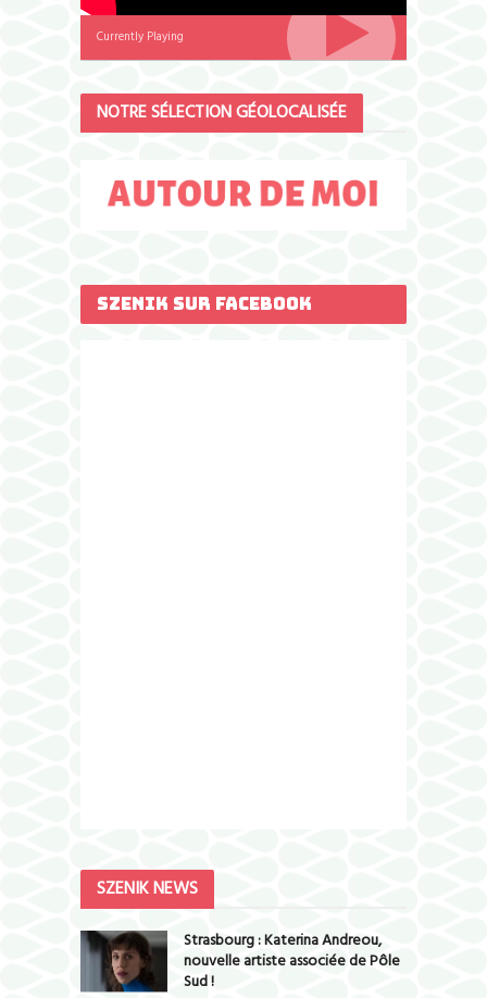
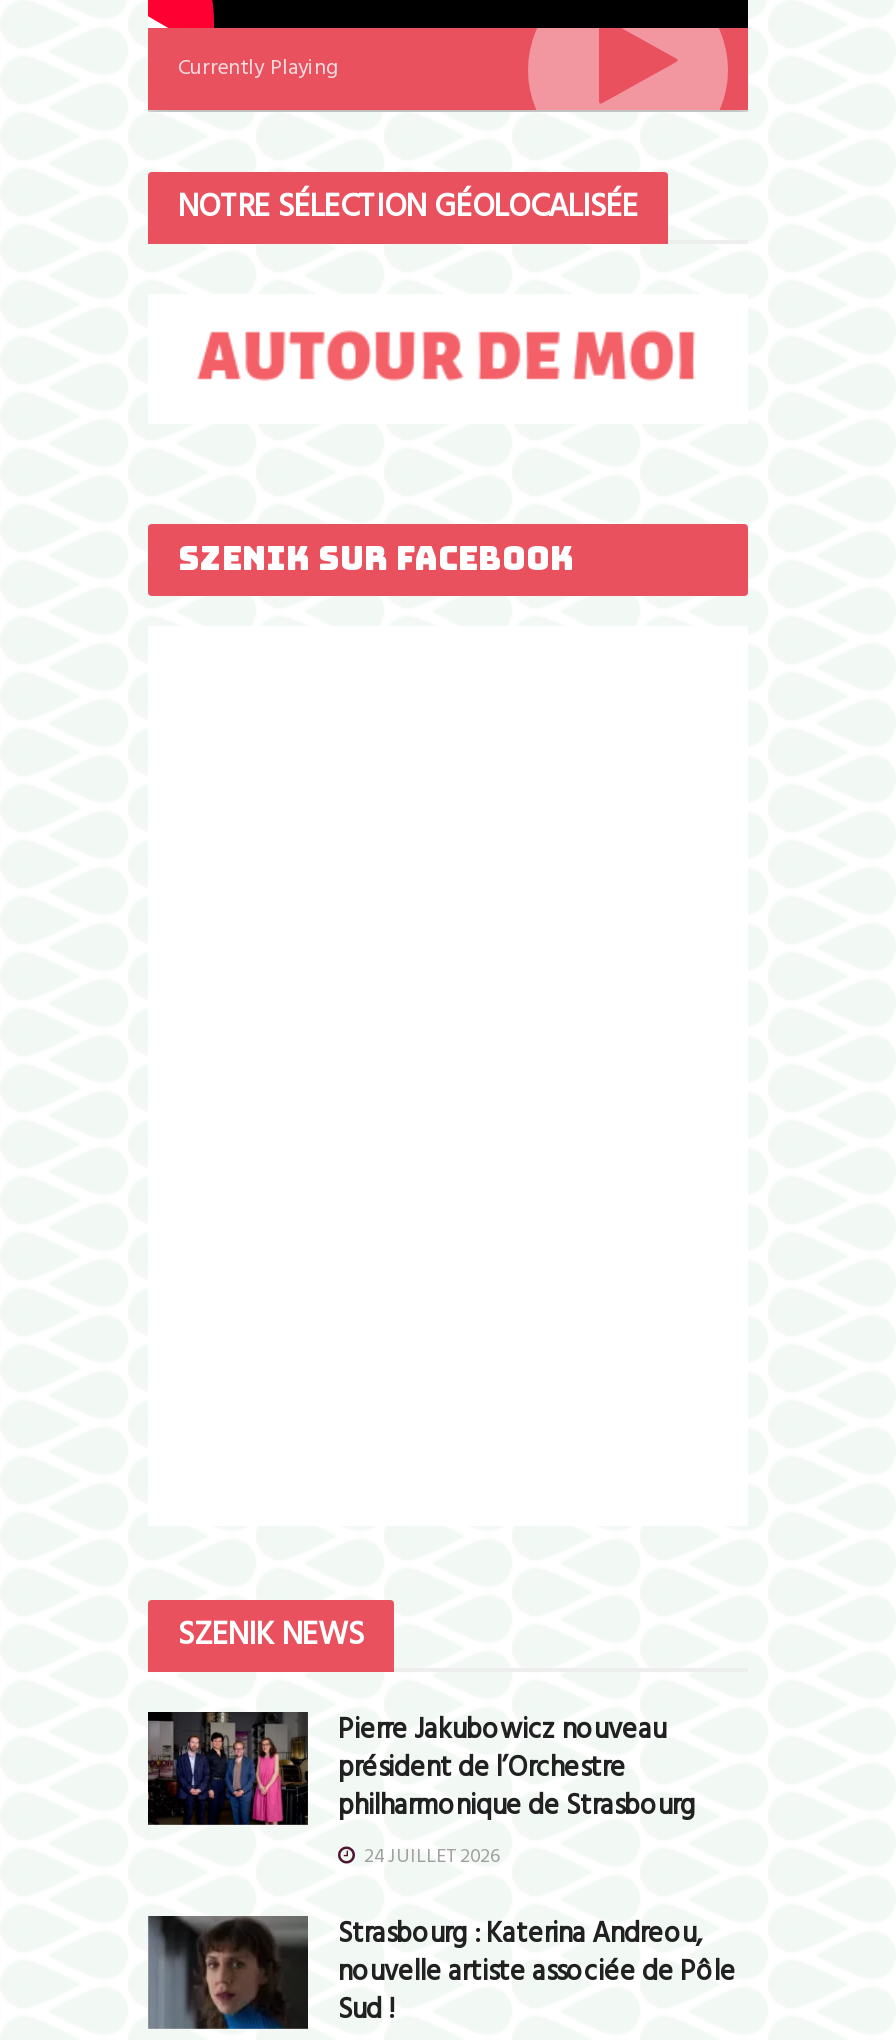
none -> [146,1707,696,1871] [image] | Pierre Jakubowicz nouveau | président de l’Orchestre | philharmonique de Strasbourg | 24 JUILLET 2026

